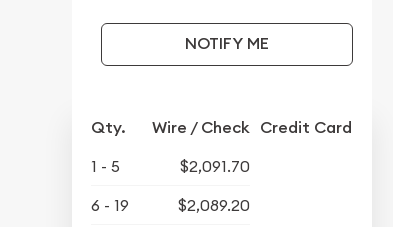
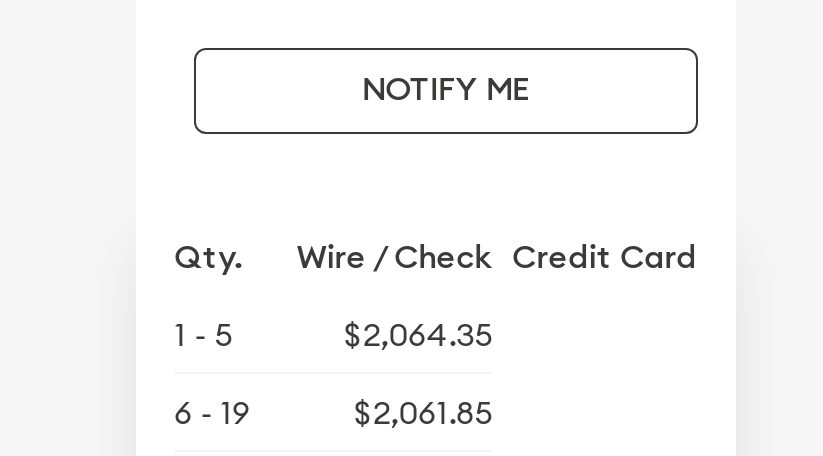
[180,156,250,176] $2,091.70 -> [344,314,492,354] $2,064.35
[178,195,250,215] $2,089.20 -> [354,392,492,432] $2,061.85

